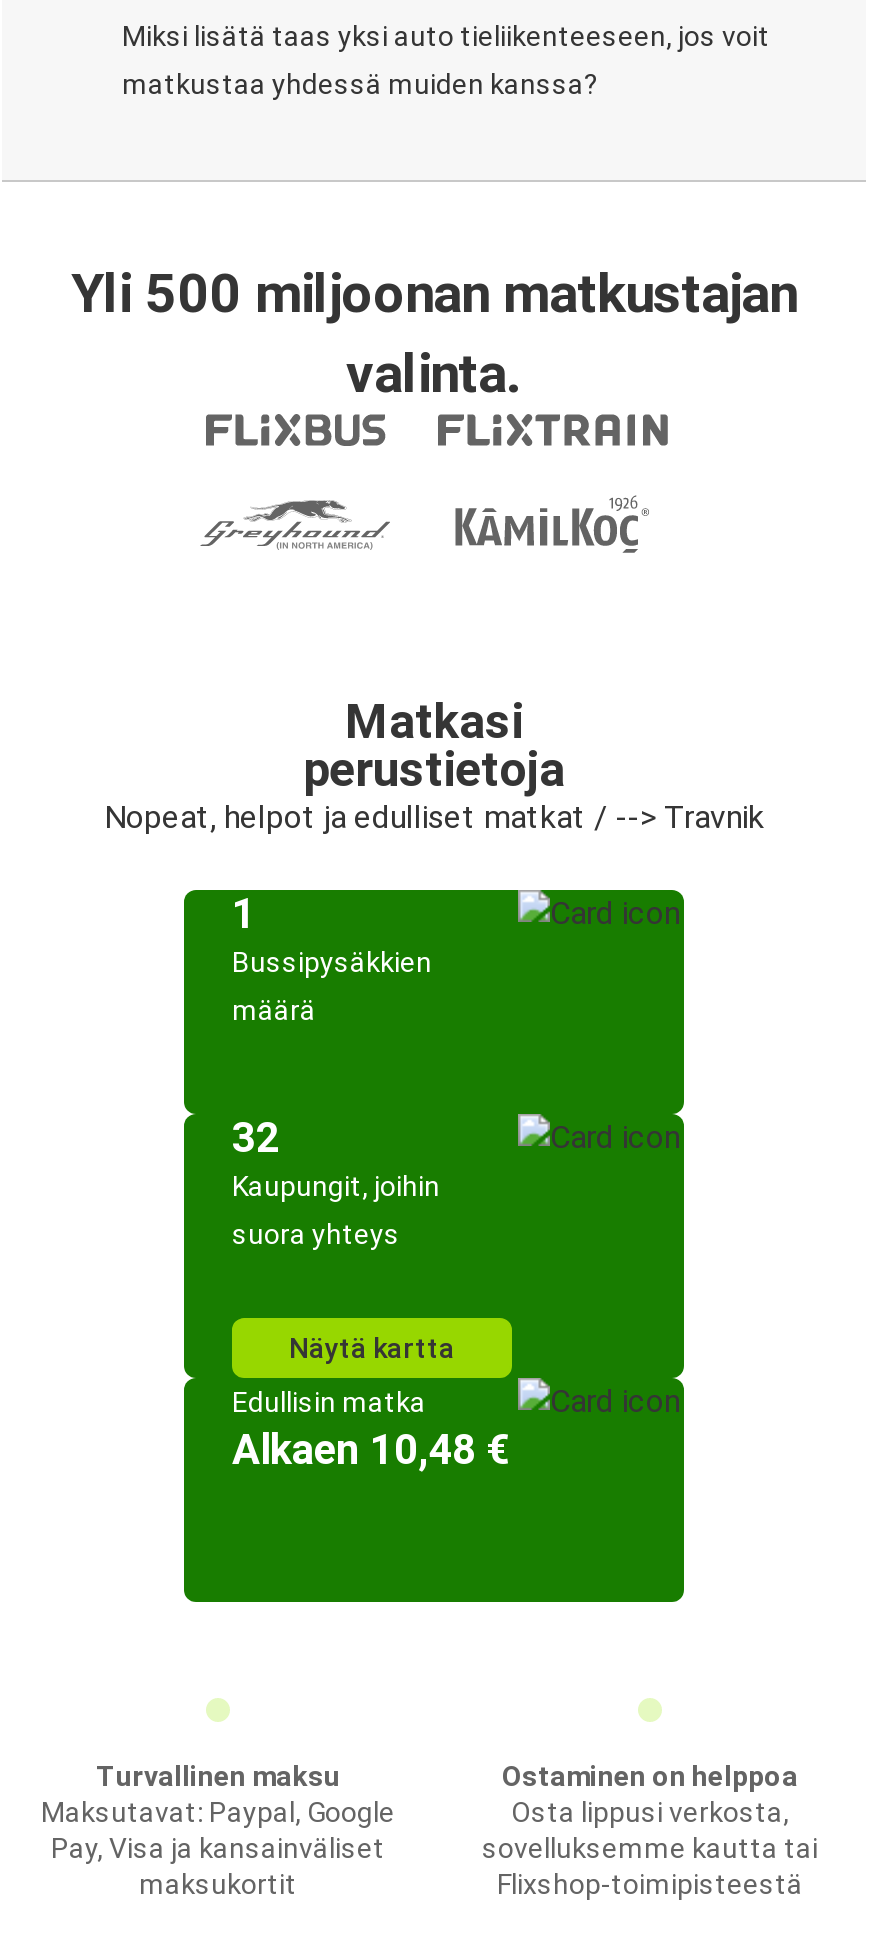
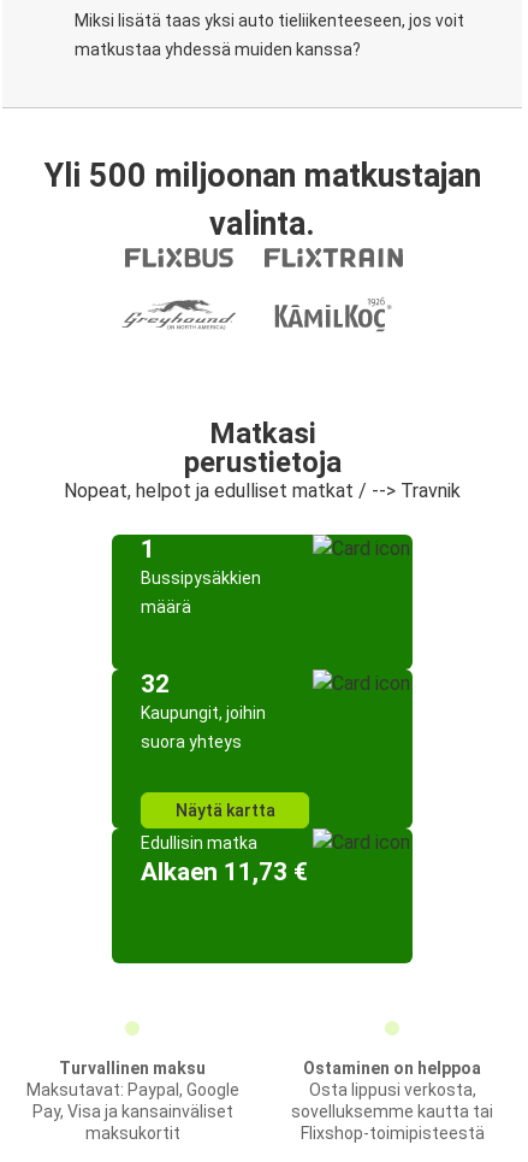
[232,1426,510,1474] Alkaen 10,48 € -> [141,857,308,886] Alkaen 11,73 €

